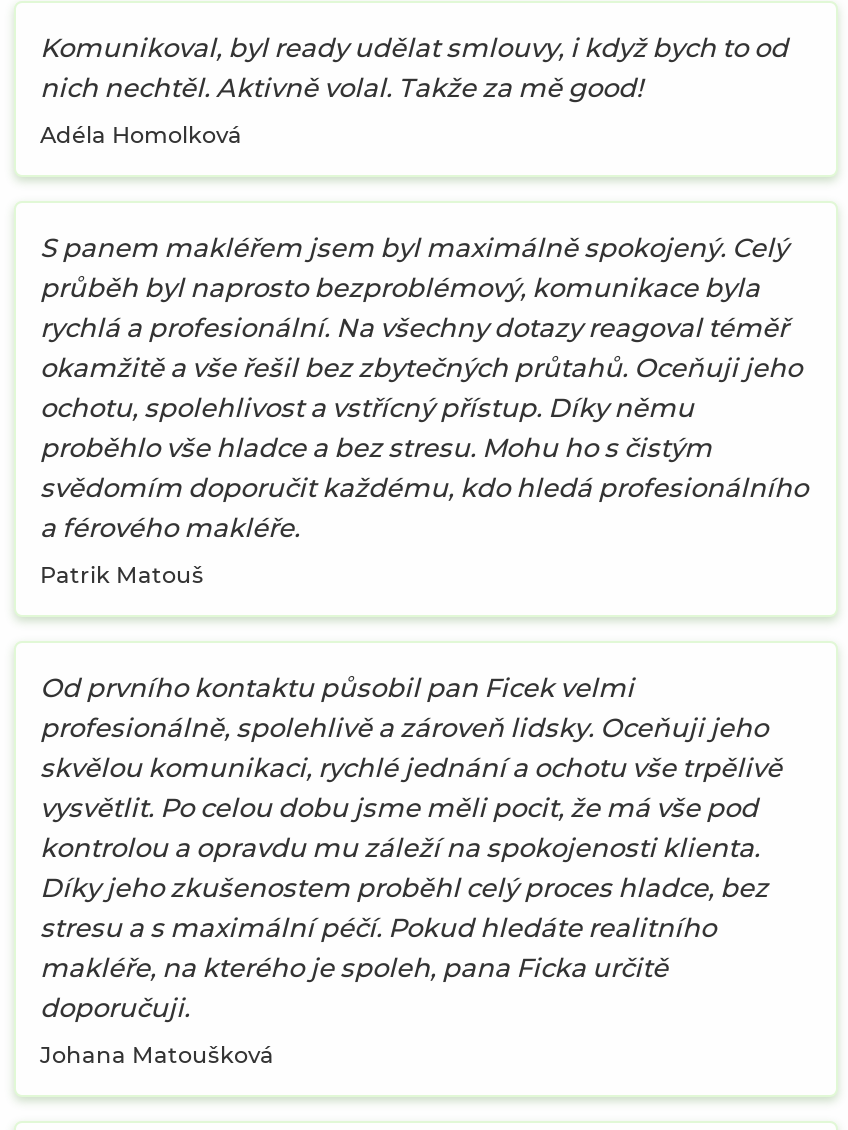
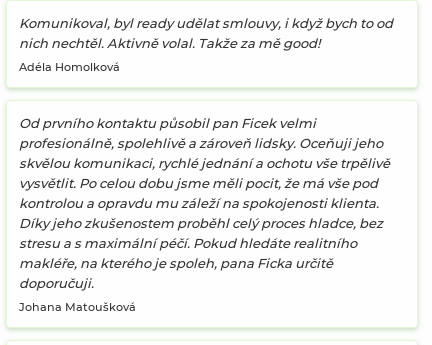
[40,230,808,588] S panem makléřem jsem byl maximálně spokojený. Celý | průběh byl naprosto bezproblémový, komunikace byla | rychlá a profesionální. Na všechny dotazy reagoval téměř | okamžitě a vše řešil bez zbytečných průtahů. Oceňuji jeho | ochotu, spolehlivost a vstřícný přístup. Díky němu | proběhlo vše hladce a bez stresu. Mohu ho s čistým | svědomím doporučit každému, kdo hledá profesionálního | a férového makléře. | Patrik Matouš -> none

